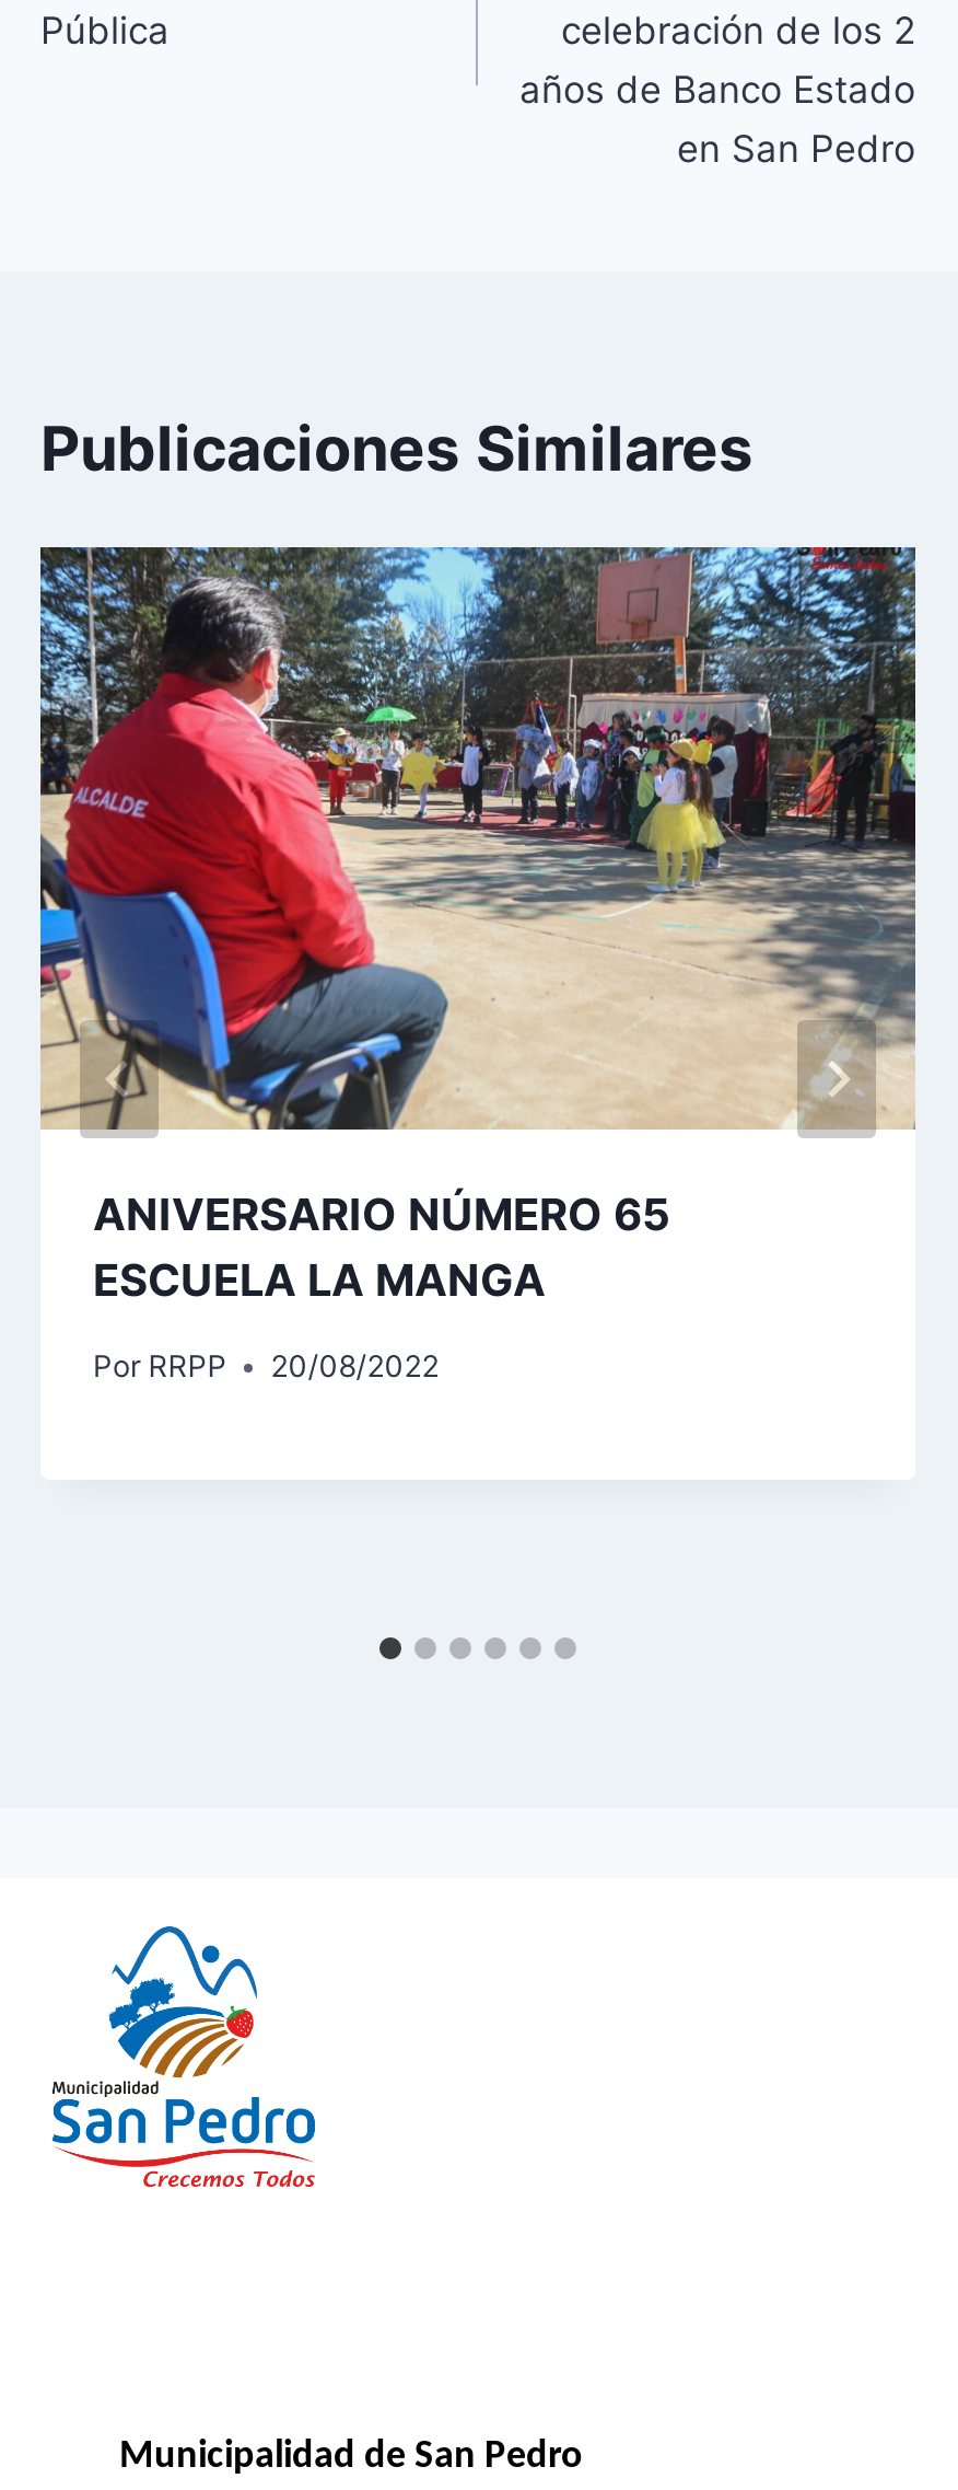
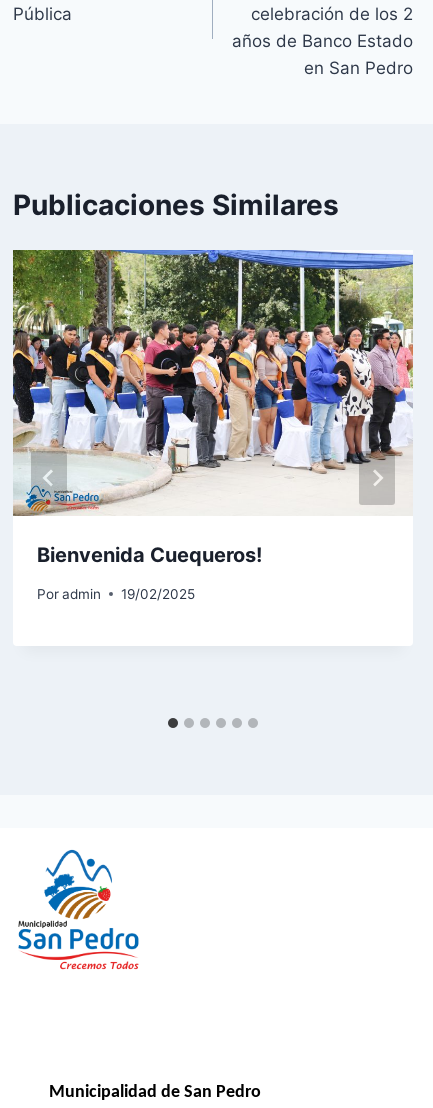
[38,545,918,1308] [image] | ANIVERSARIO NÚMERO 65 | ESCUELA LA MANGA -> [12,249,414,567] [image] | Bienvenida Cuequeros!
[93,1348,439,1383] Por RRPP | 20/08/2022 -> [37,586,195,602] Por admin | 19/02/2025

